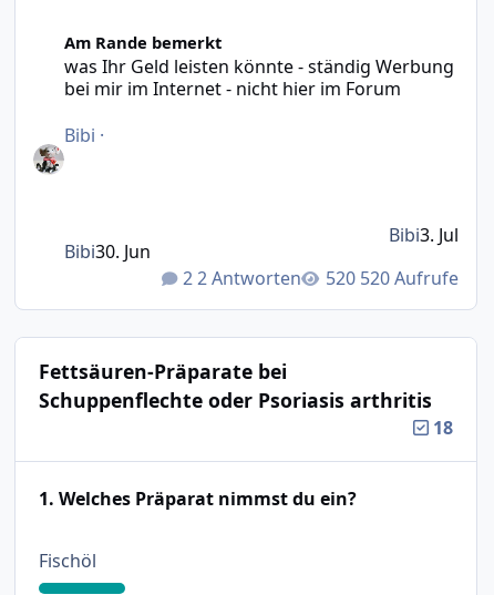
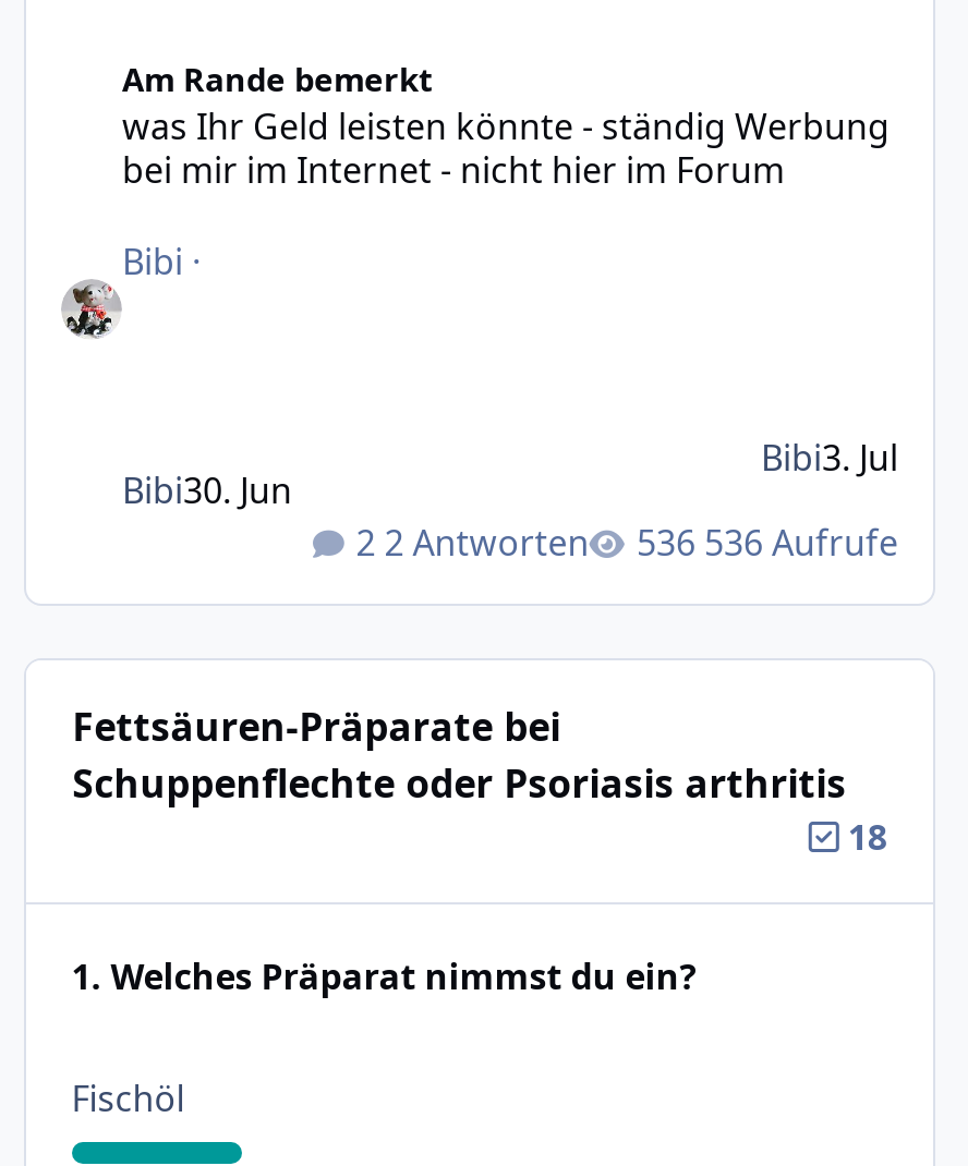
[360,266,459,290] 520 Aufrufe -> [704,518,898,566] 536 Aufrufe

